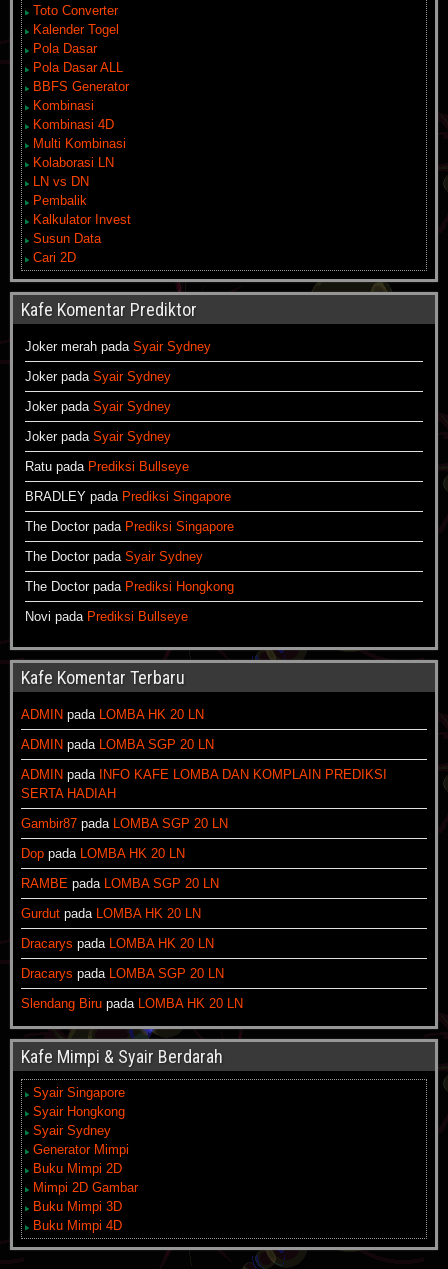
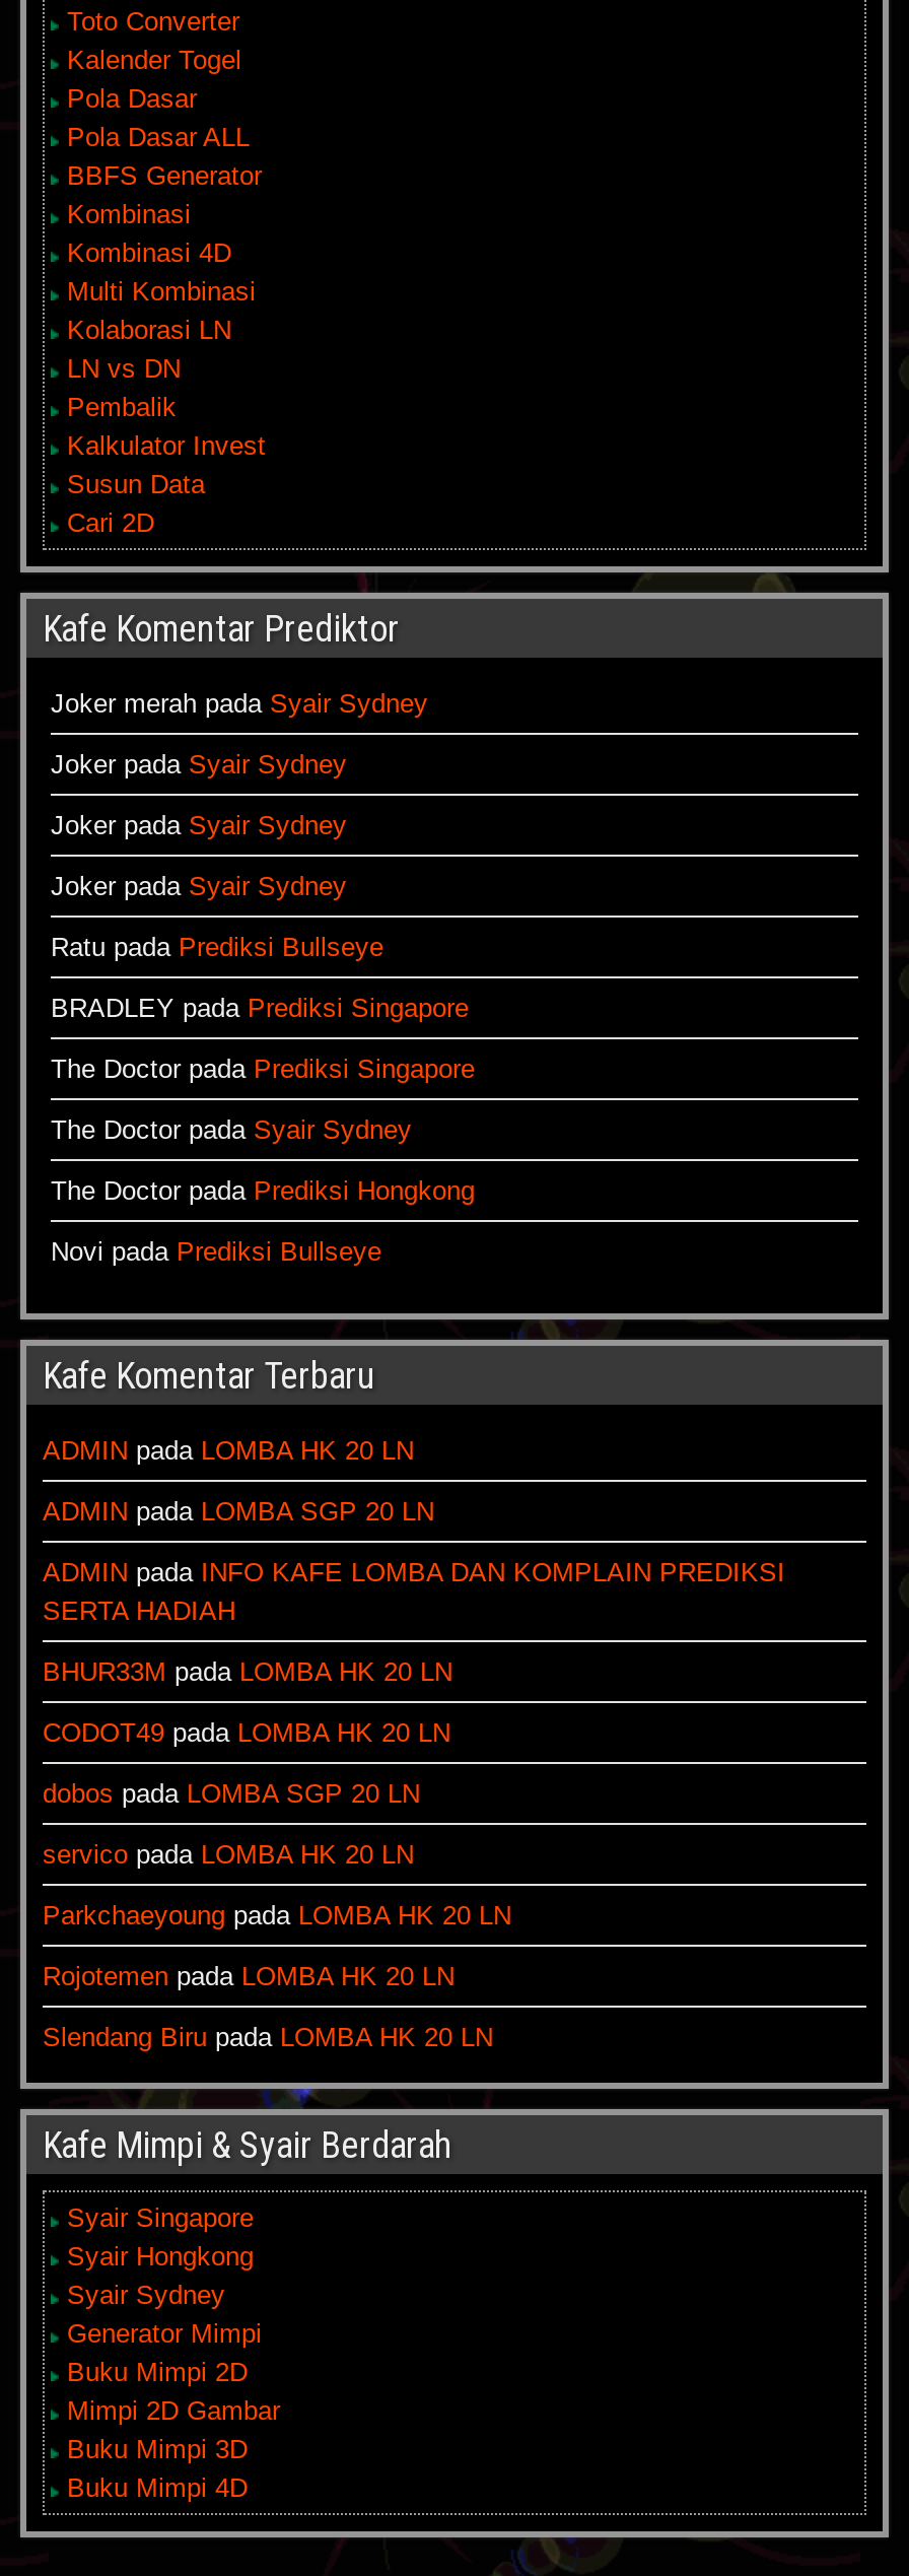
[21,816,228,831] Gambir87 pada LOMBA SGP 20 LN -> [43,1656,452,1687] BHUR33M pada LOMBA HK 20 LN
[21,846,185,861] Dop pada LOMBA HK 20 LN -> [43,1717,450,1748] CODOT49 pada LOMBA HK 20 LN
[21,876,219,891] RAMBE pada LOMBA SGP 20 LN -> [43,1778,420,1809] dobos pada LOMBA SGP 20 LN
[21,906,201,921] Gurdut pada LOMBA HK 20 LN -> [43,1839,414,1870] servico pada LOMBA HK 20 LN
[21,936,214,951] Dracarys pada LOMBA HK 20 LN -> [43,1900,511,1930] Parkchaeyoung pada LOMBA HK 20 LN
[21,966,224,981] Dracarys pada LOMBA SGP 20 LN -> [43,1961,454,1991] Rojotemen pada LOMBA HK 20 LN

